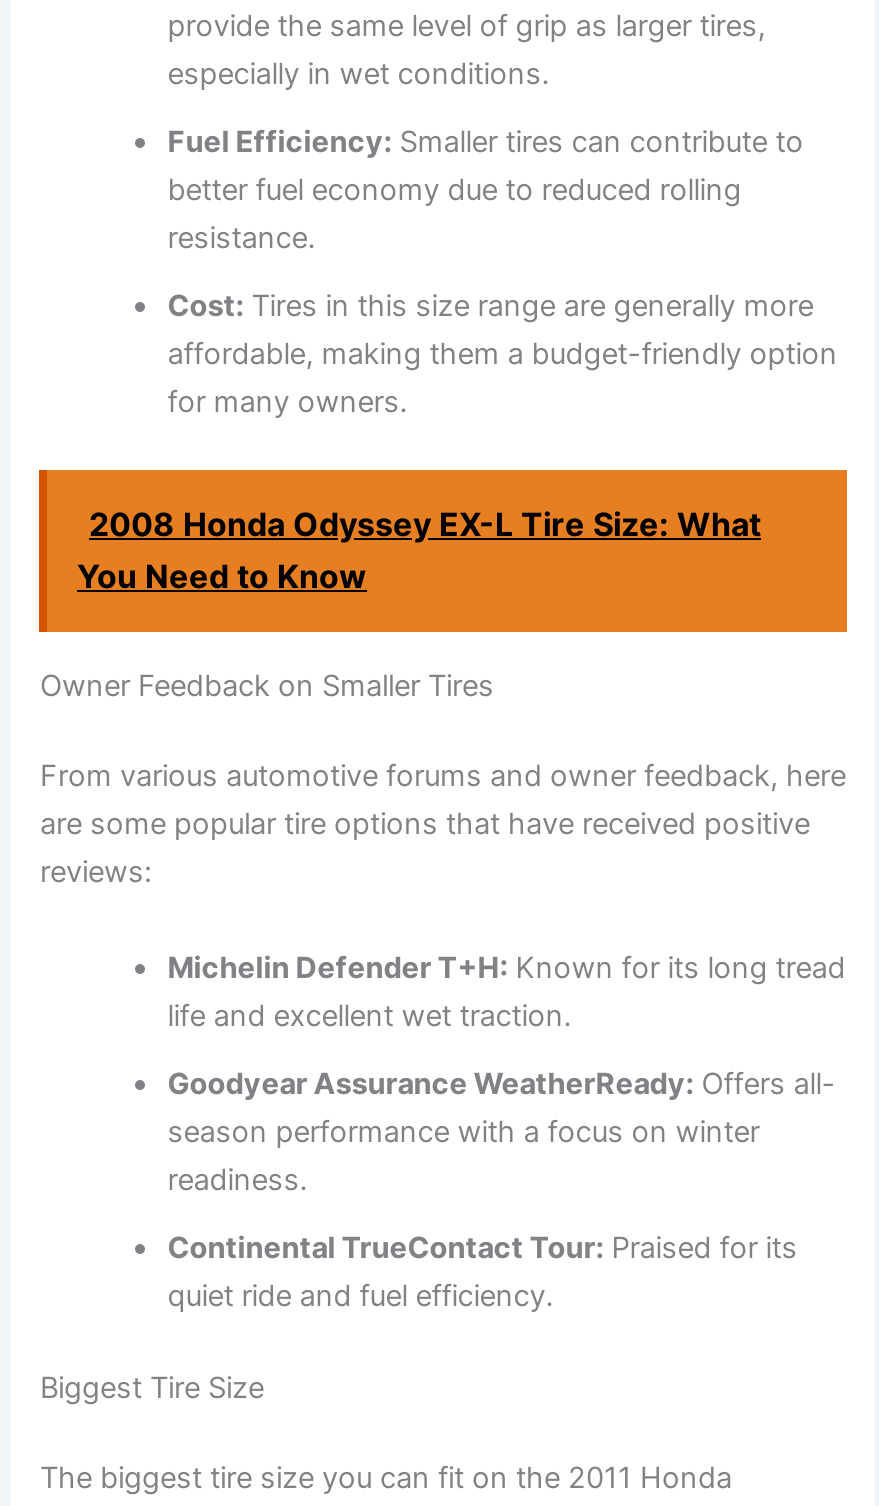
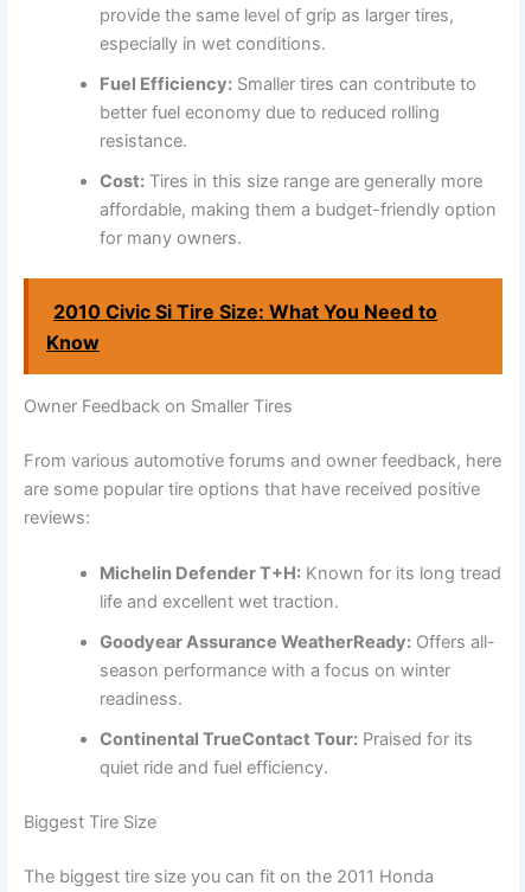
[77,505,761,597] 2008 Honda Odyssey EX-L Tire Size: What | You Need to Know -> [46,299,437,354] 2010 Civic Si Tire Size: What You Need to | Know

